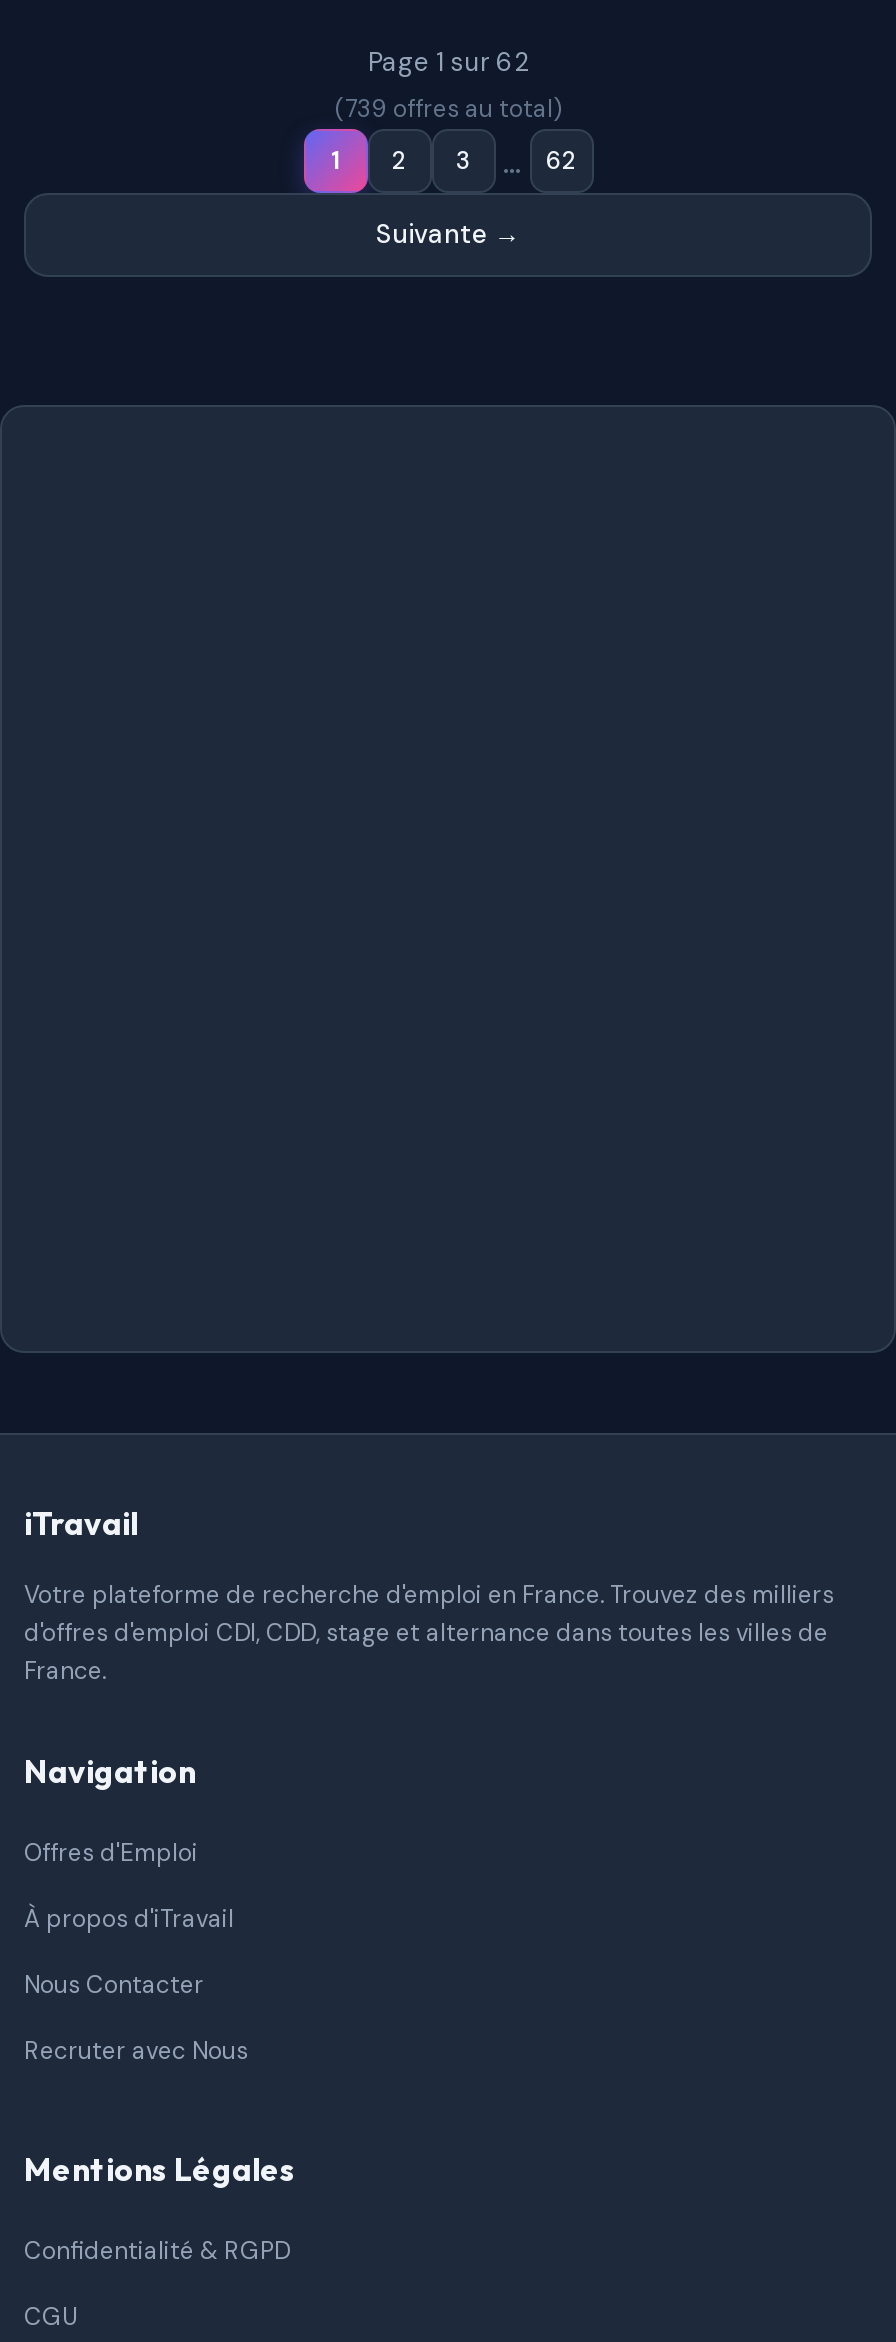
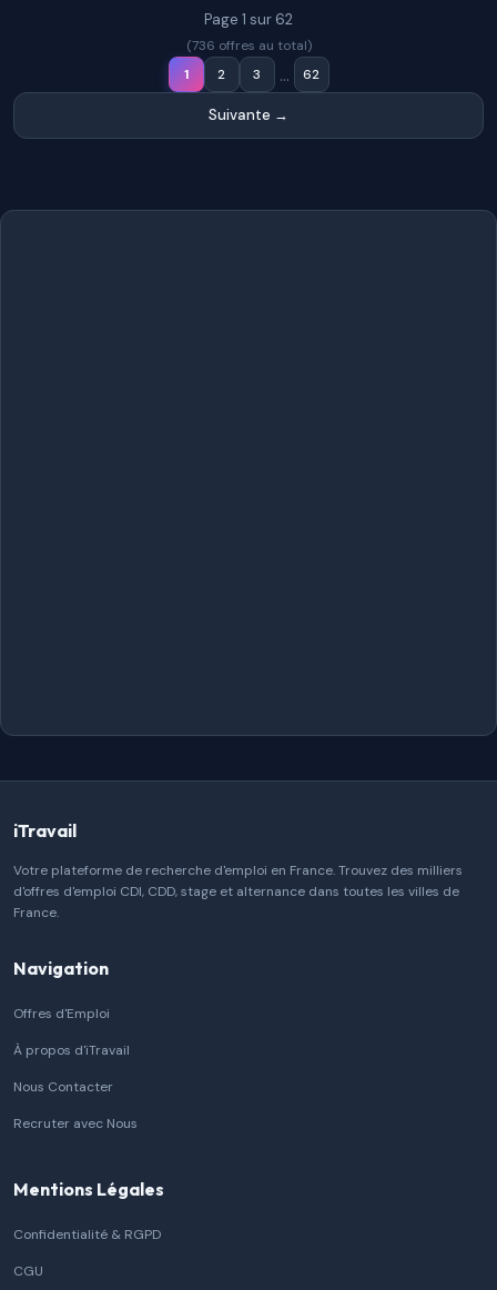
[335,93,561,125] (739 offres au total) -> [186,37,311,54] (736 offres au total)

